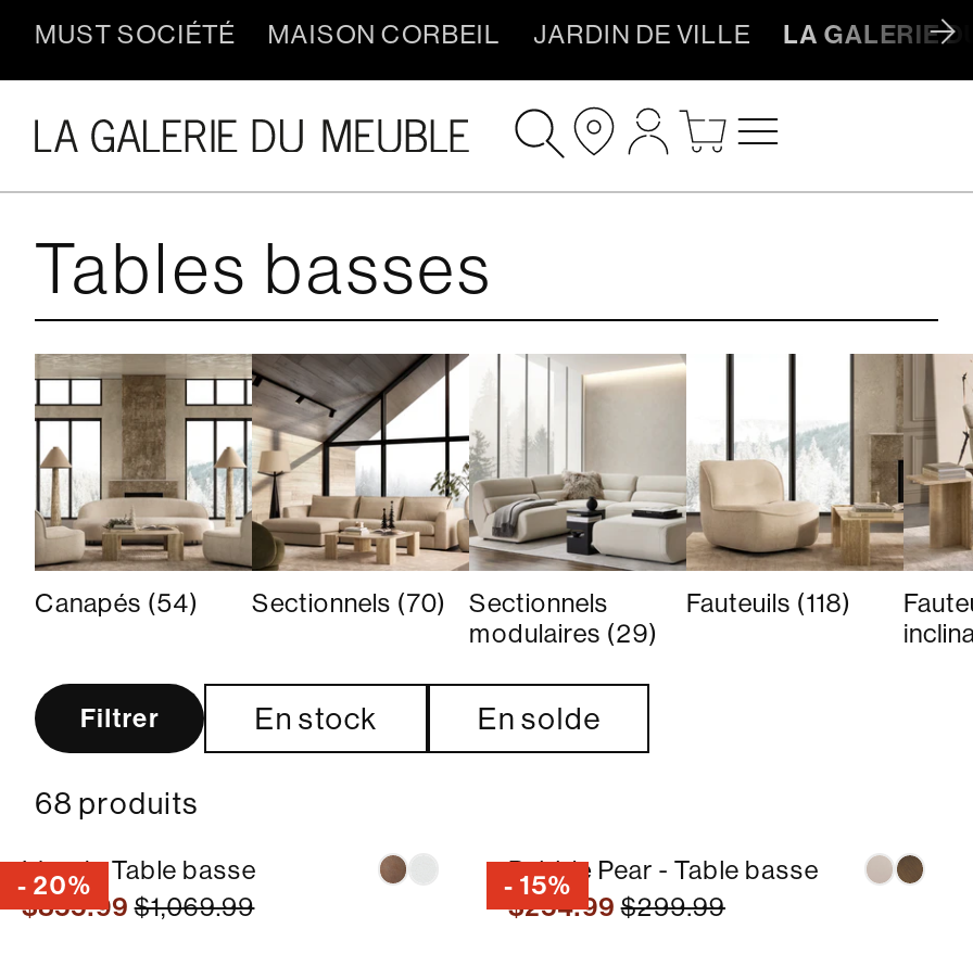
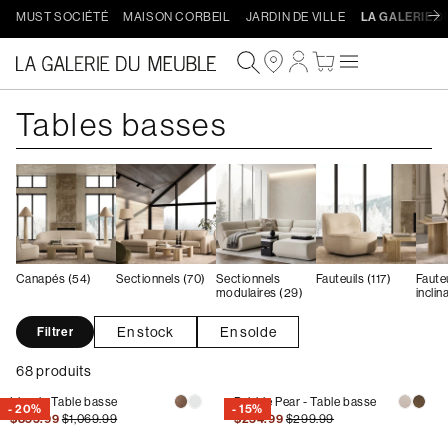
[686,588,852,619] Fauteuils (118) -> [316,272,391,286] Fauteuils (117)

